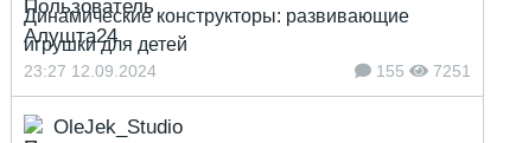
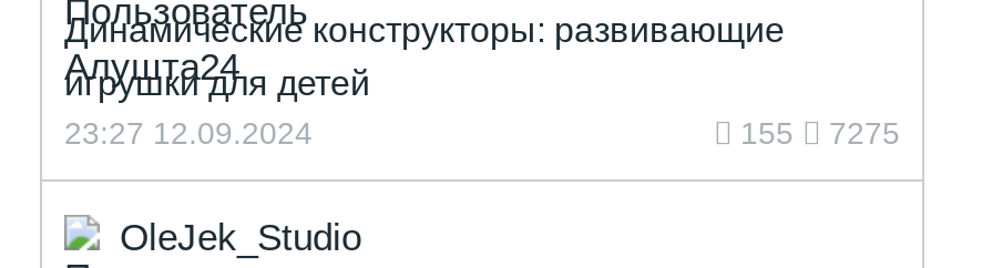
[371,61,471,80] 155 7251 -> [732,115,900,151] 155 7275

